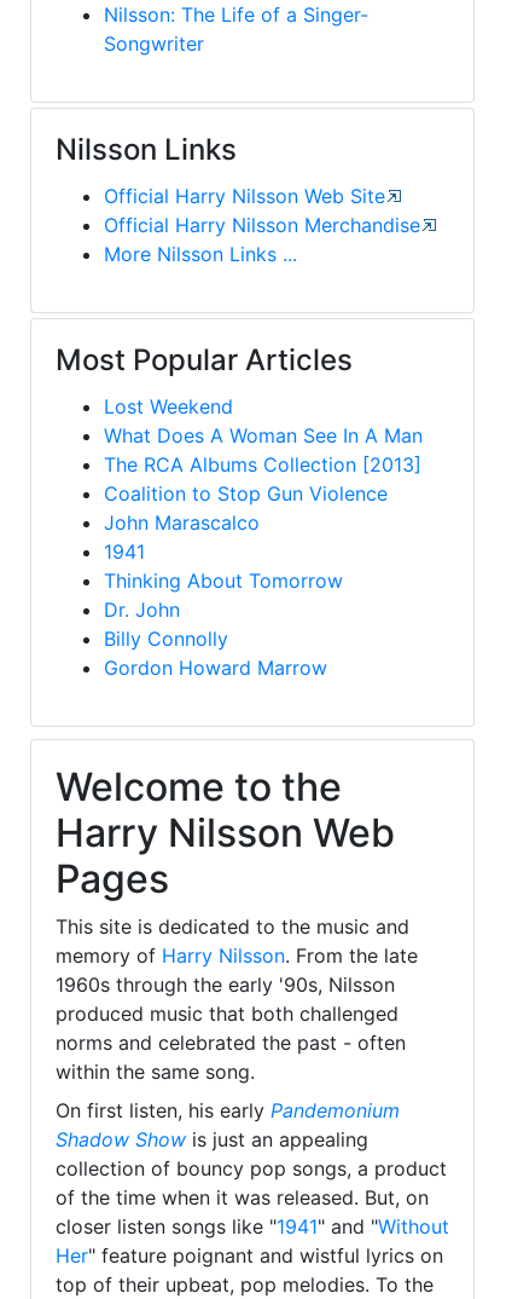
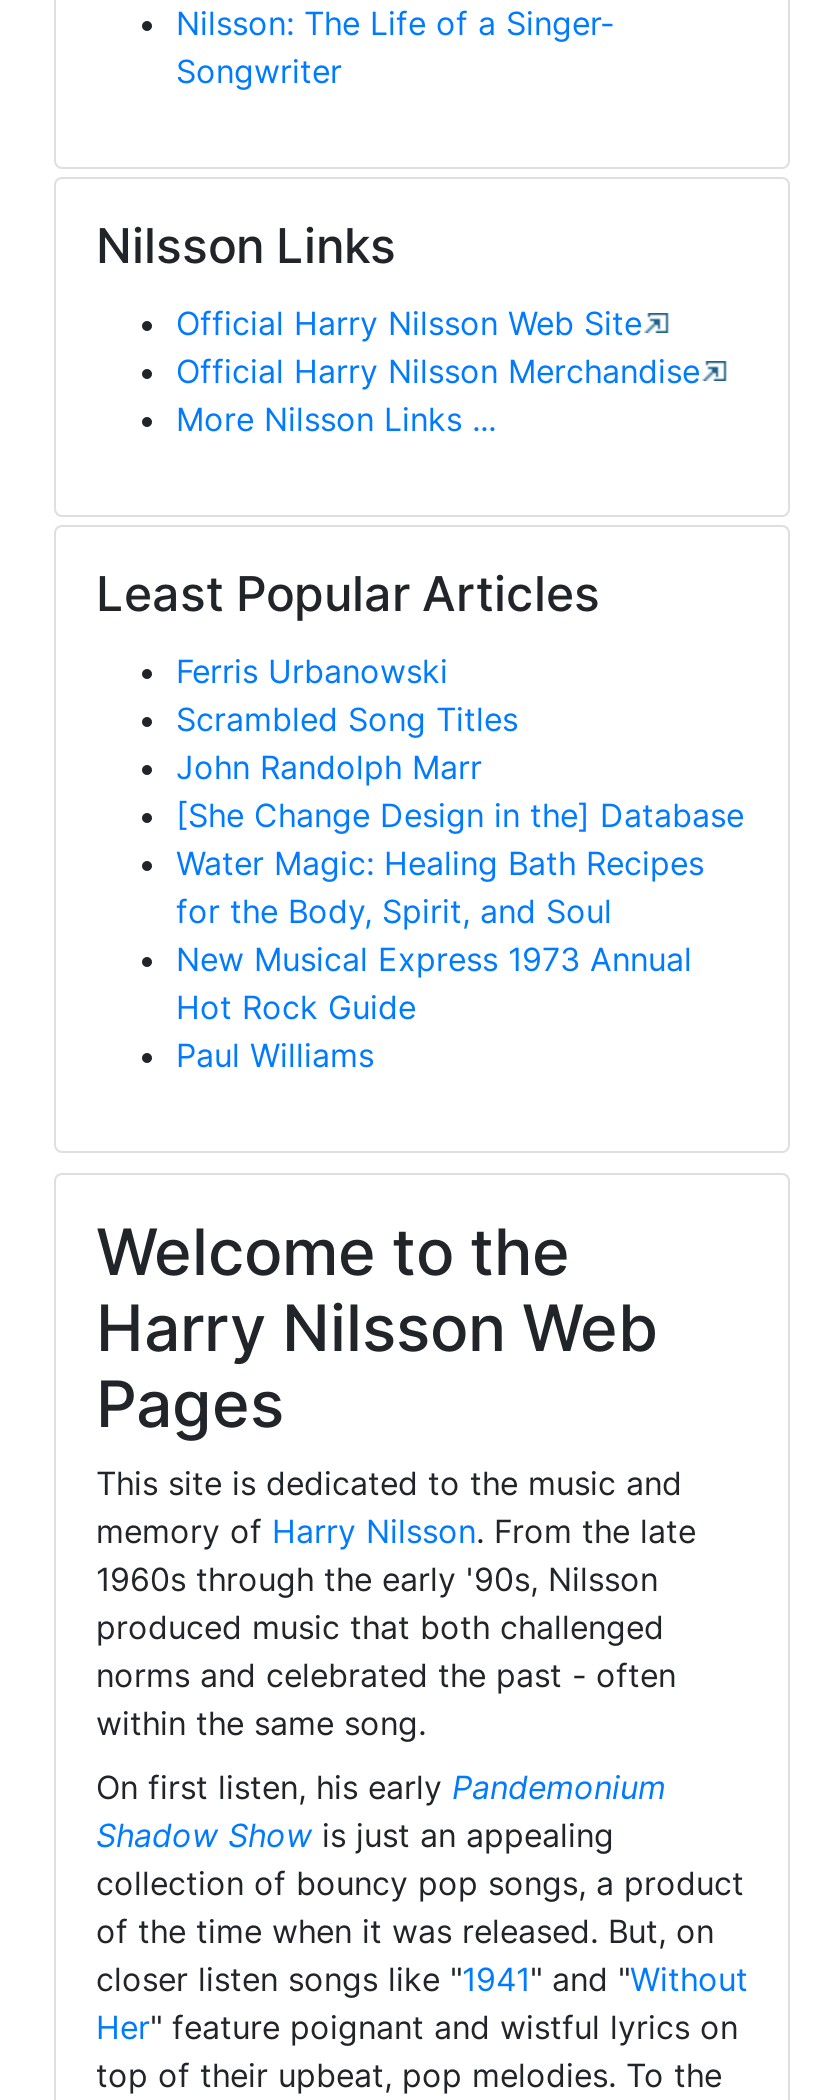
[56,342,353,377] Most Popular Articles -> [96,565,600,623] Least Popular Articles
[104,394,423,679] Lost Weekend | What Does A Woman See In A Man | The RCA Albums Collection [2013] | Coalition to Stop Gun Violence | John Marascalco | 1941 | Thinking About Tomorrow | Dr. John | Billy Connolly | Gordon Howard Marrow -> [176,651,744,1075] Ferris Urbanowski | Scrambled Song Titles | John Randolph Marr | [She Change Design in the] Database | Water Magic: Healing Bath Recipes | for the Body, Spirit, and Soul | New Musical Express 1973 Annual | Hot Rock Guide | Paul Williams

